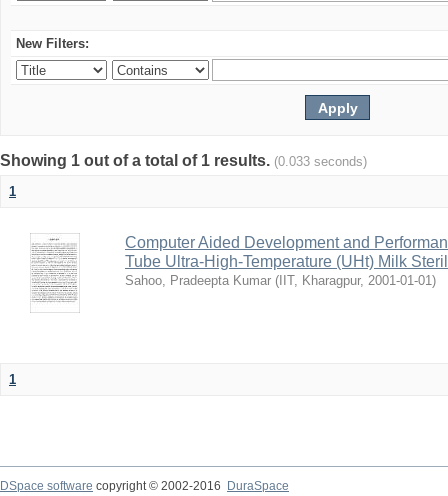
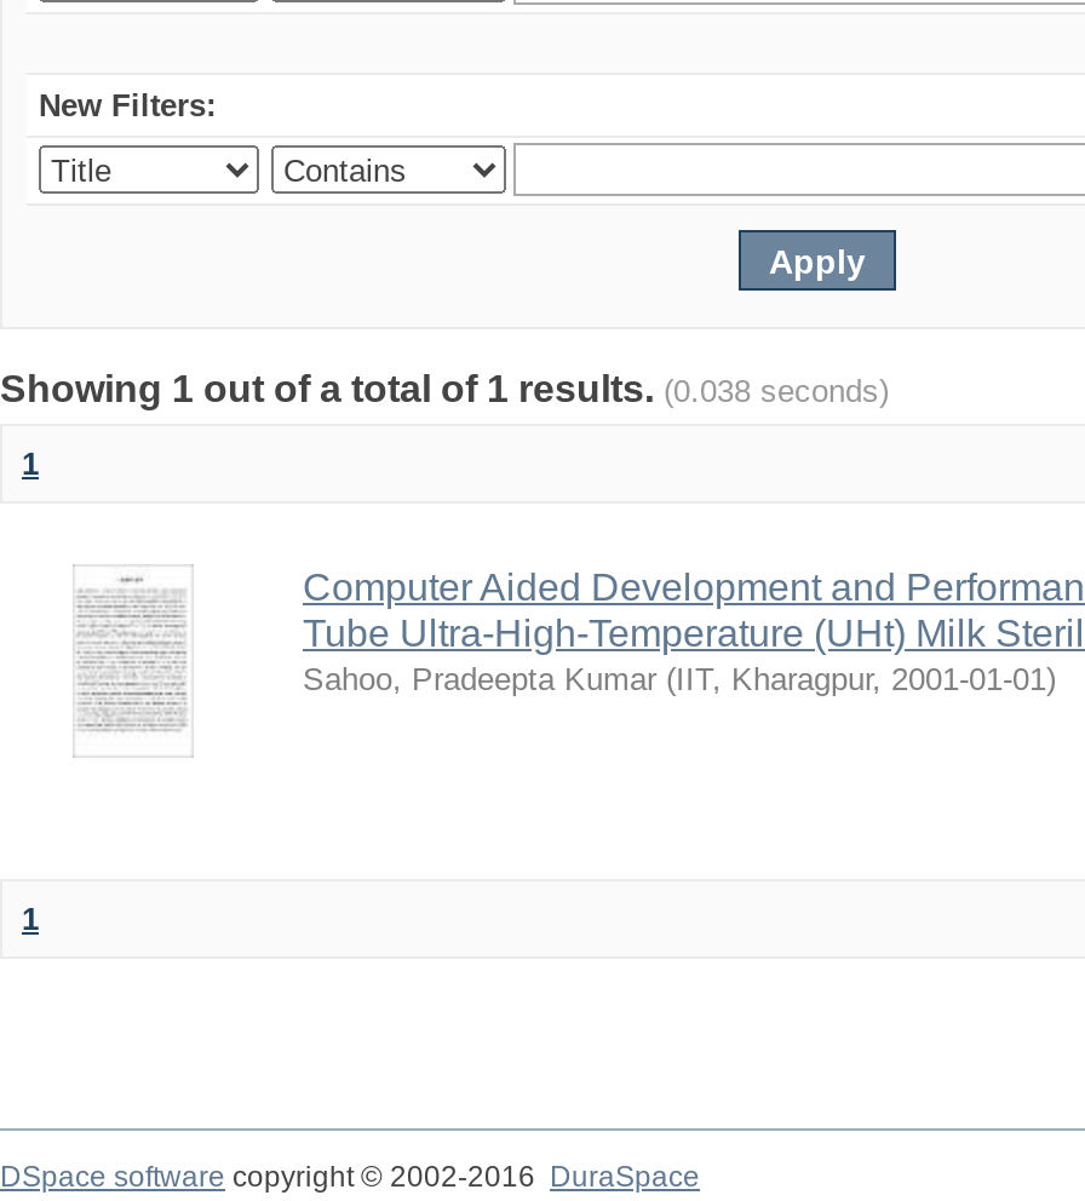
[0,152,367,169] Showing 1 out of a total of 1 results. (0.033 seconds) -> [0,368,889,409] Showing 1 out of a total of 1 results. (0.038 seconds)

